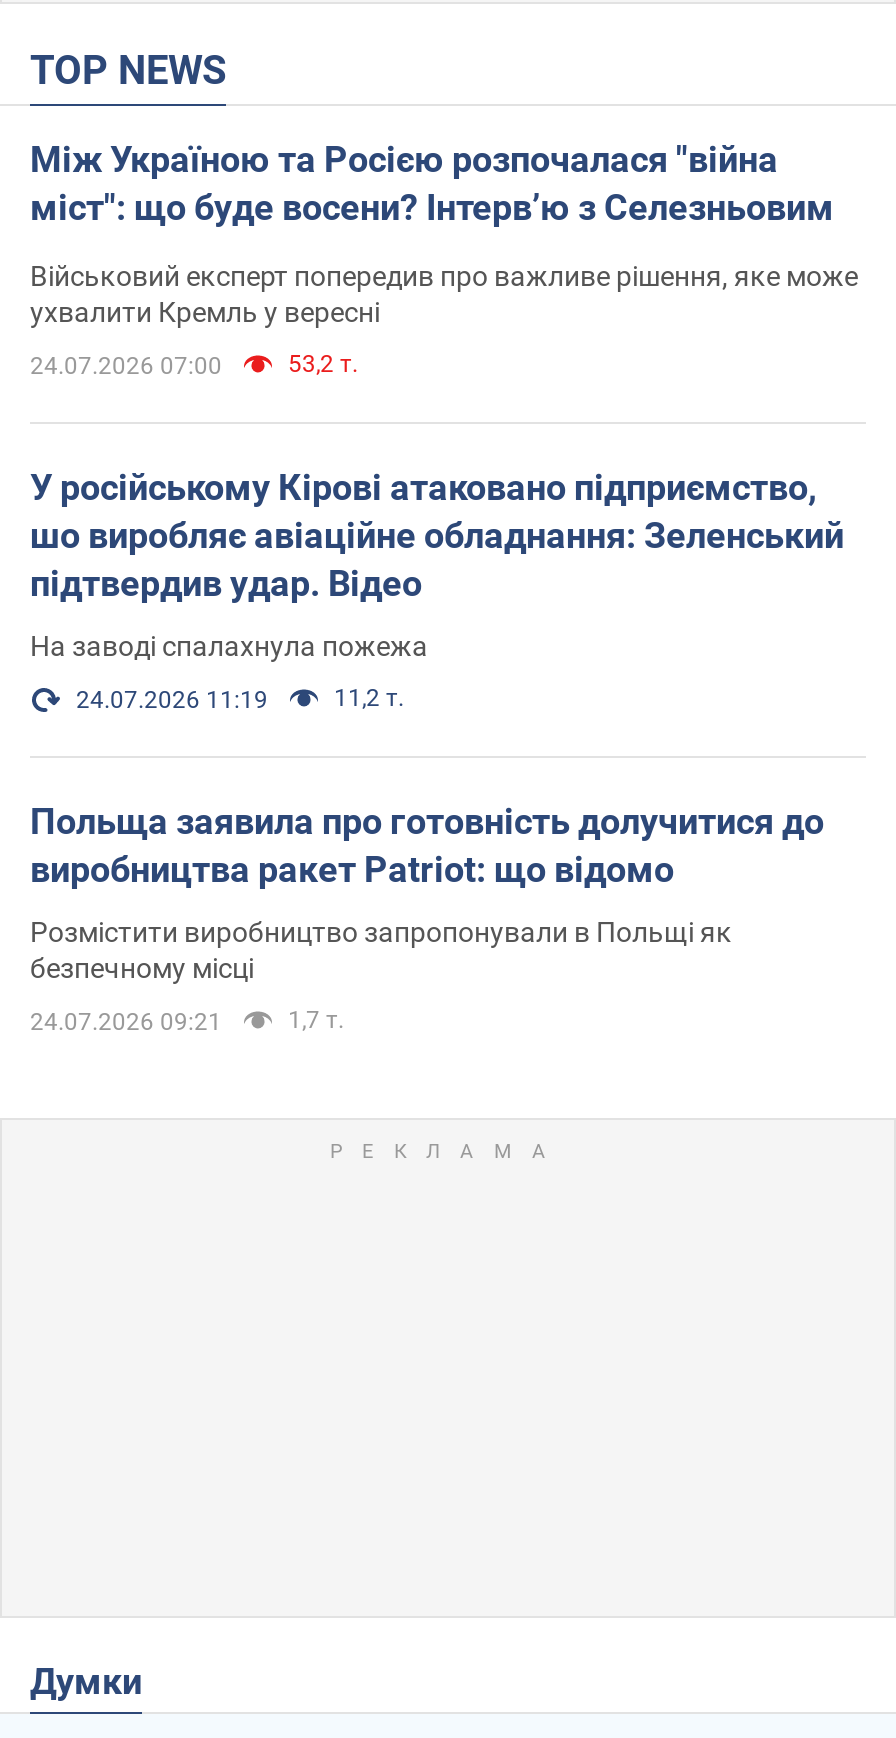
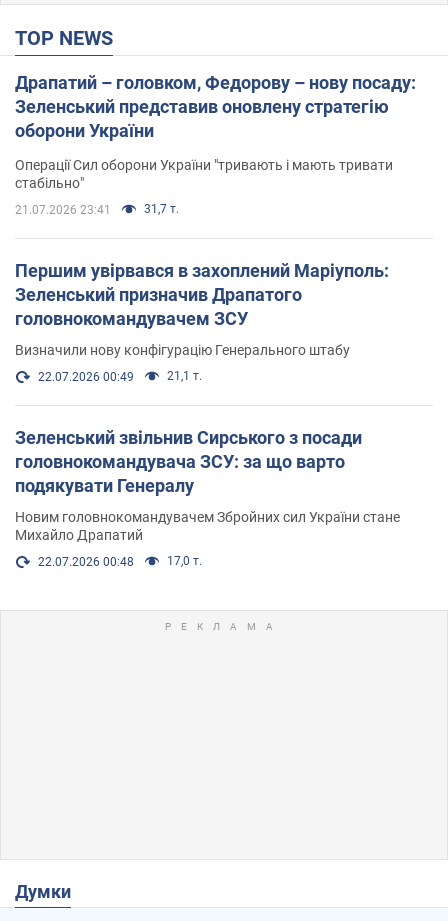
[30,137,834,227] Між Україною та Росією розпочалася "війна | міст": що буде восени? Інтерв’ю з Селезньовим -> [15,72,416,141] Драпатий – головком, Федорову – нову посаду: | Зеленський представив оновлену стратегію | оборони України
[30,259,858,327] Військовий експерт попередив про важливе рішення, яке може | ухвалити Кремль у вересні -> [15,157,393,191] Операції Сил оборони України "тривають і мають тривати | стабільно"
[30,349,358,379] 24.07.2026 07:00 | 53,2 т. -> [15,202,179,217] 21.07.2026 23:41 | 31,7 т.
[30,465,844,603] У російському Кірові атаковано підприємство, | шо виробляє авіаційне обладнання: Зеленський | підтвердив удар. Відео -> [15,260,389,329] Першим увірвався в захоплений Маріуполь: | Зеленський призначив Драпатого | головнокомандувачем ЗСУ
[30,629,428,661] На заводі спалахнула пожежа -> [15,342,350,358] Визначили нову конфігурацію Генерального штабу
[76,683,404,713] 24.07.2026 11:19 | 11,2 т. -> [38,369,202,384] 22.07.2026 00:49 | 21,1 т.
[30,799,824,889] Польща заявила про готовність долучитися до | виробництва ракет Patriot: що відомо -> [15,427,362,496] Зеленський звільнив Сирського з посади | головнокомандувача ЗСУ: за що варто | подякувати Генералу
[30,915,732,983] Розмістити виробництво запропонували в Польщі як | безпечному місці -> [15,509,400,543] Новим головнокомандувачем Збройних сил України стане | Михайло Драпатий
[30,1005,344,1035] 24.07.2026 09:21 | 1,7 т. -> [38,554,202,569] 22.07.2026 00:48 | 17,0 т.

